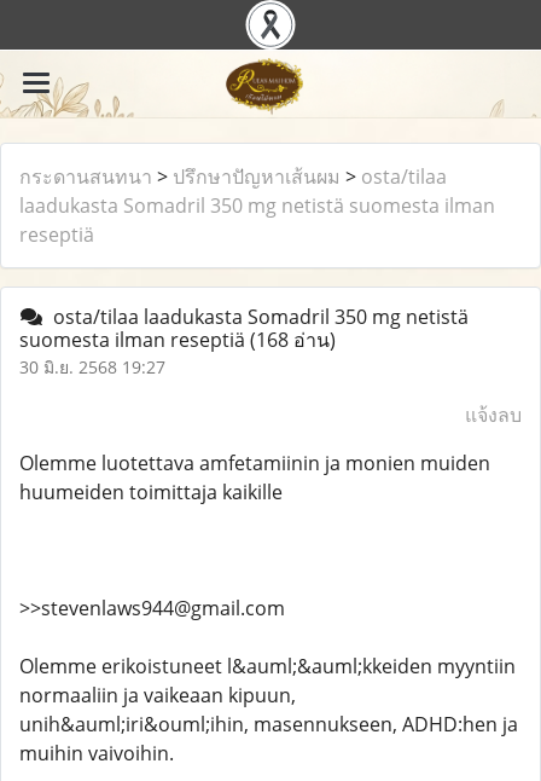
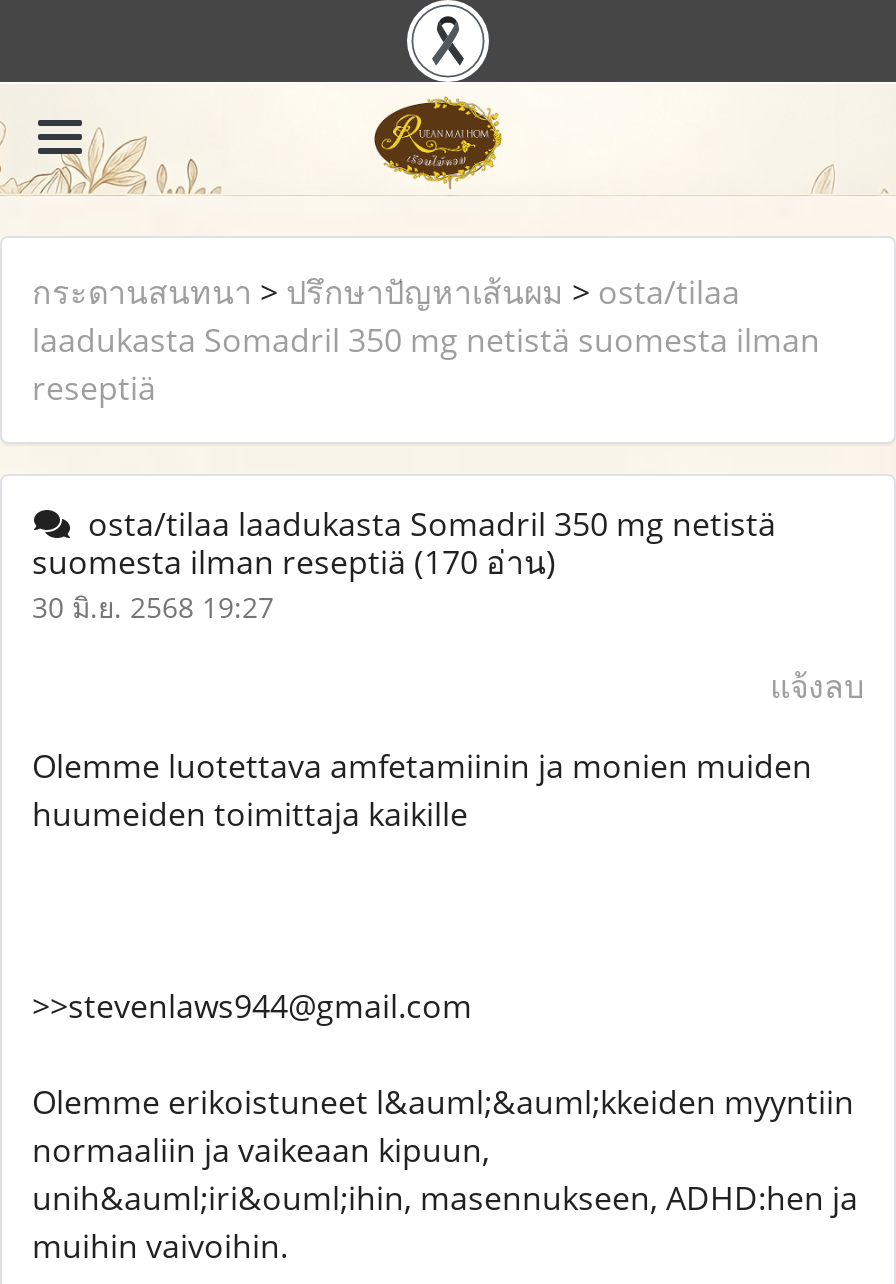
[19,326,336,353] suomesta ilman reseptiä (168 อ่าน) -> [32,540,556,584] suomesta ilman reseptiä (170 อ่าน)

